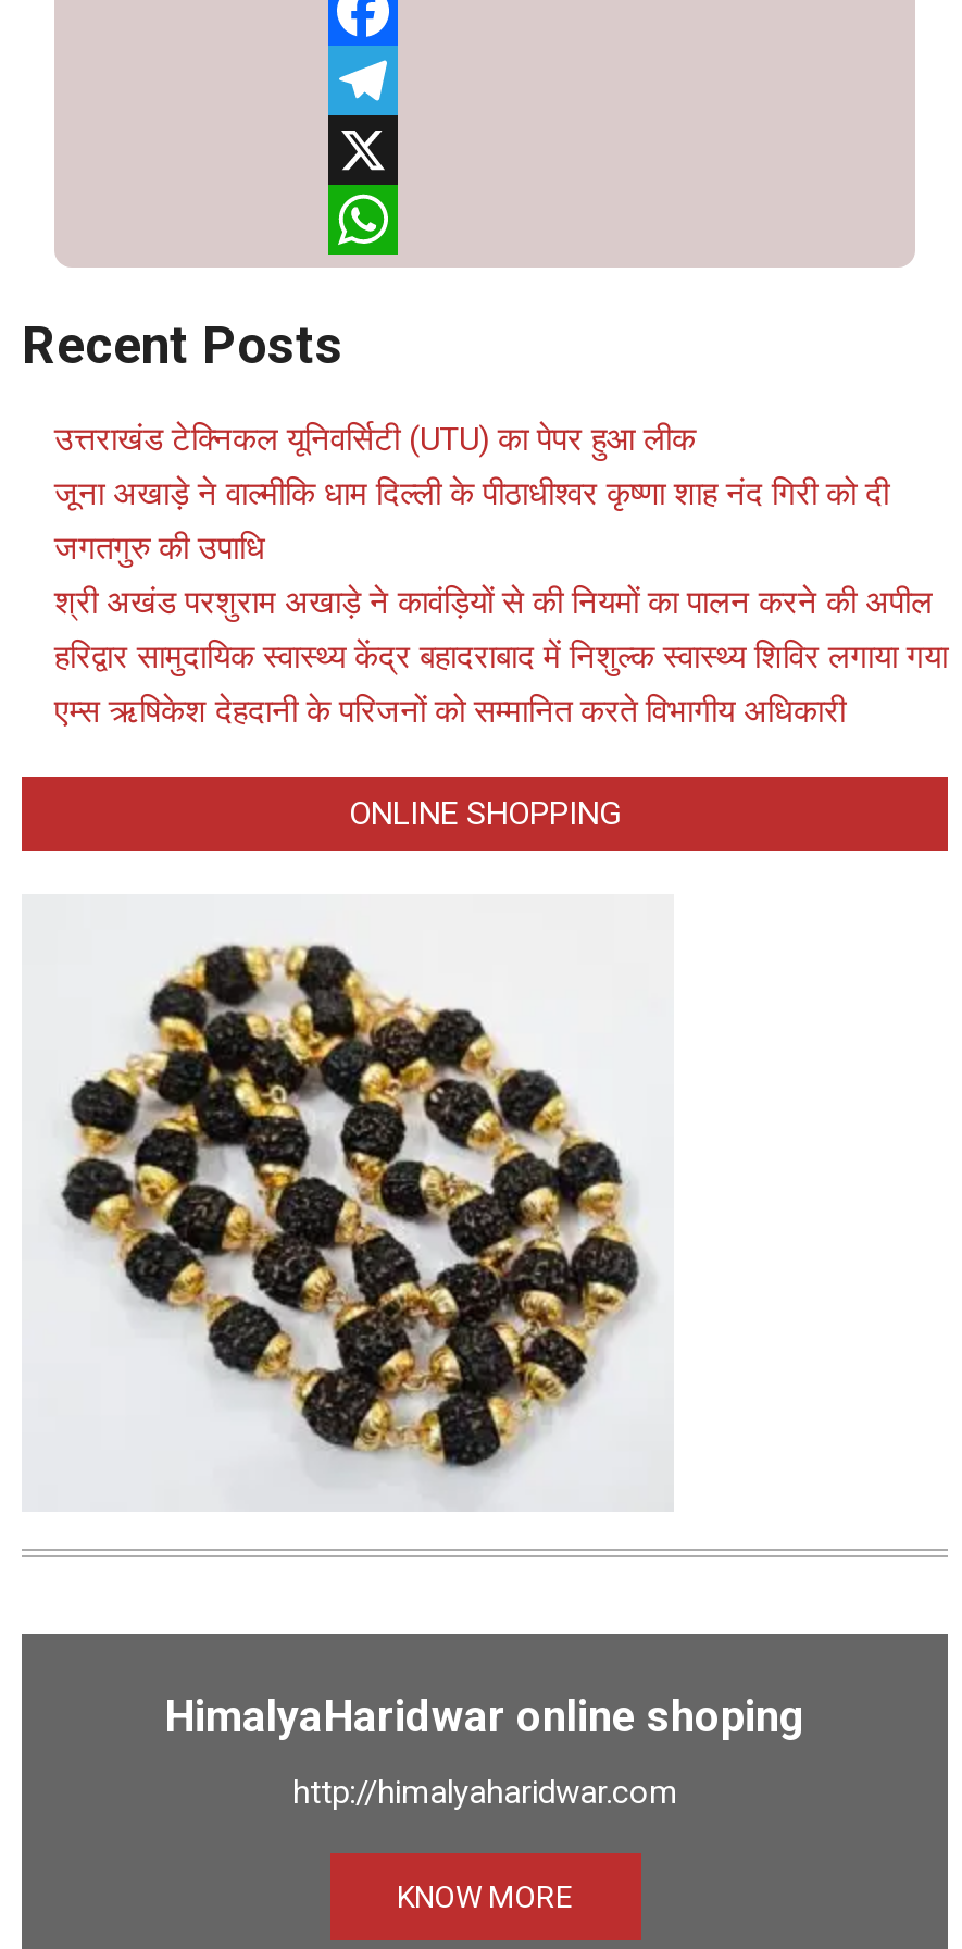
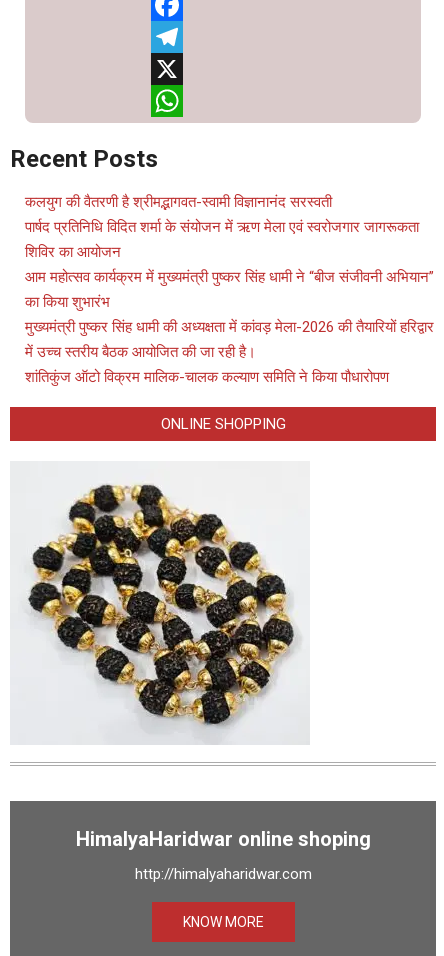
[54,419,948,730] उत्तराखंड टेक्निकल यूनिवर्सिटी (UTU) का पेपर हुआ लीक | जूना अखाड़े ने वाल्मीकि धाम दिल्ली के पीठाधीश्वर कृष्णा शाह नंद गिरी को दी | जगतगुरु की उपाधि | श्री अखंड परशुराम अखाड़े ने कावंड़ियों से की नियमों का पालन करने की अपील | हरिद्वार सामुदायिक स्वास्थ्य केंद्र बहादराबाद में निशुल्क स्वास्थ्य शिविर लगाया गया | एम्स ऋषिकेश देहदानी के परिजनों को सम्मानित करते विभागीय अधिकारी -> [25,193,434,386] कलयुग की वैतरणी है श्रीमद्भागवत-स्वामी विज्ञानानंद सरस्वती | पार्षद प्रतिनिधि विदित शर्मा के संयोजन में ऋण मेला एवं स्वरोजगार जागरूकता | शिविर का आयोजन | आम महोत्सव कार्यक्रम में मुख्यमंत्री पुष्कर सिंह धामी ने “बीज संजीवनी अभियान” | का किया शुभारंभ | मुख्यमंत्री पुष्कर सिंह धामी की अध्यक्षता में कांवड़ मेला-2026 की तैयारियों हरिद्वार | में उच्च स्तरीय बैठक आयोजित की जा रही है। | शांतिकुंज ऑटो विक्रम मालिक-चालक कल्याण समिति ने किया पौधारोपण

